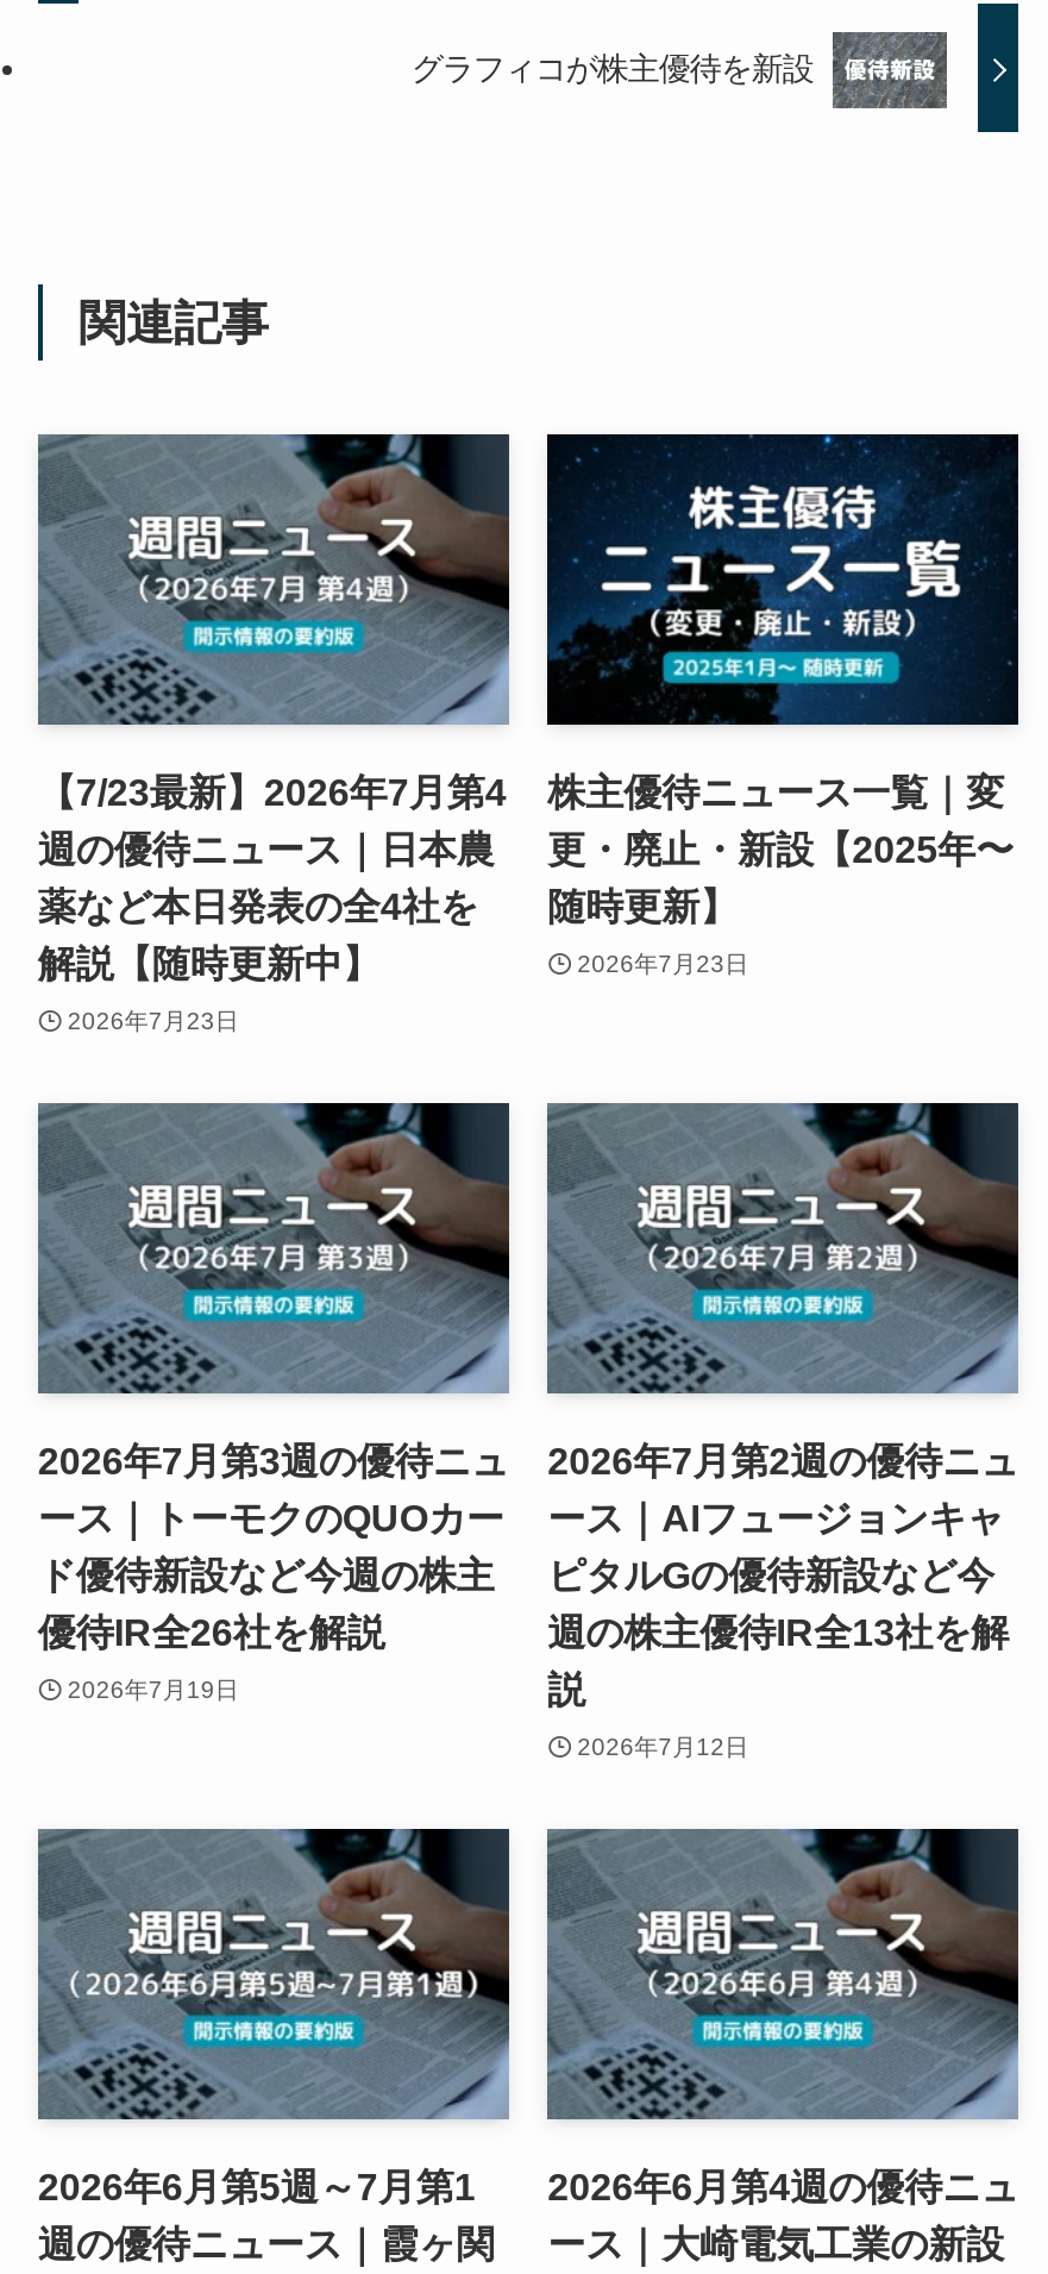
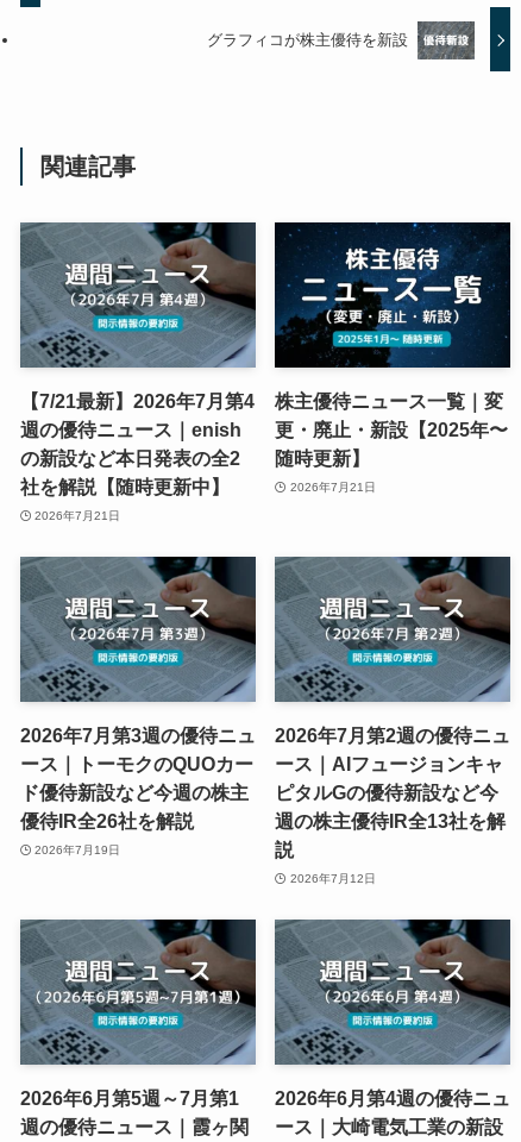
[38,770,507,984] 【7/23最新】2026年7月第4 | 週の優待ニュース｜日本農 | 薬など本日発表の全4社を | 解説【随時更新中】 -> [20,390,254,497] 【7/21最新】2026年7月第4 | 週の優待ニュース｜enish | の新設など本日発表の全2 | 社を解説【随時更新中】
[577,950,748,976] 2026年7月23日 -> [290,480,375,493] 2026年7月21日
[68,1007,239,1033] 2026年7月23日 -> [35,509,121,522] 2026年7月21日

